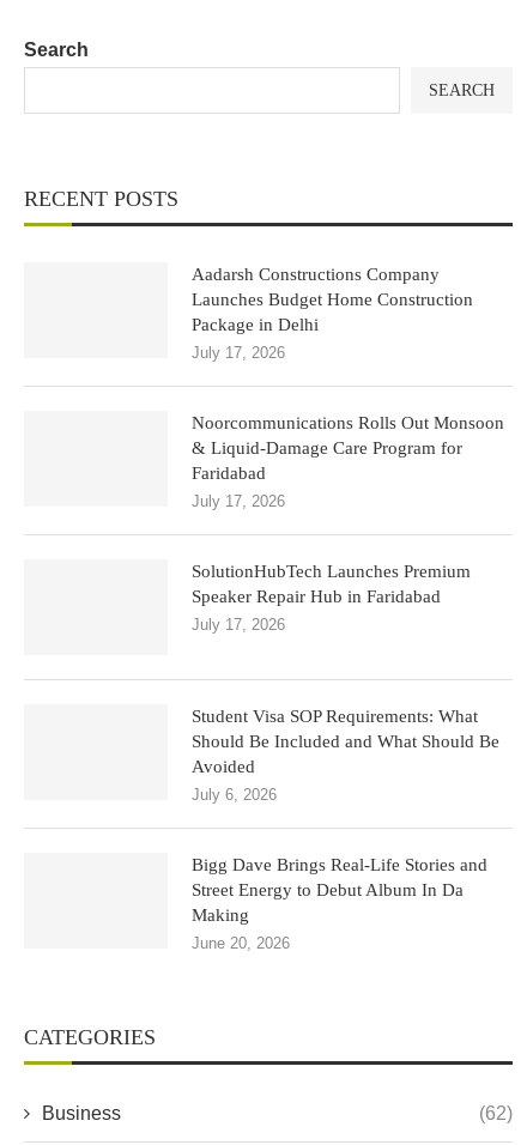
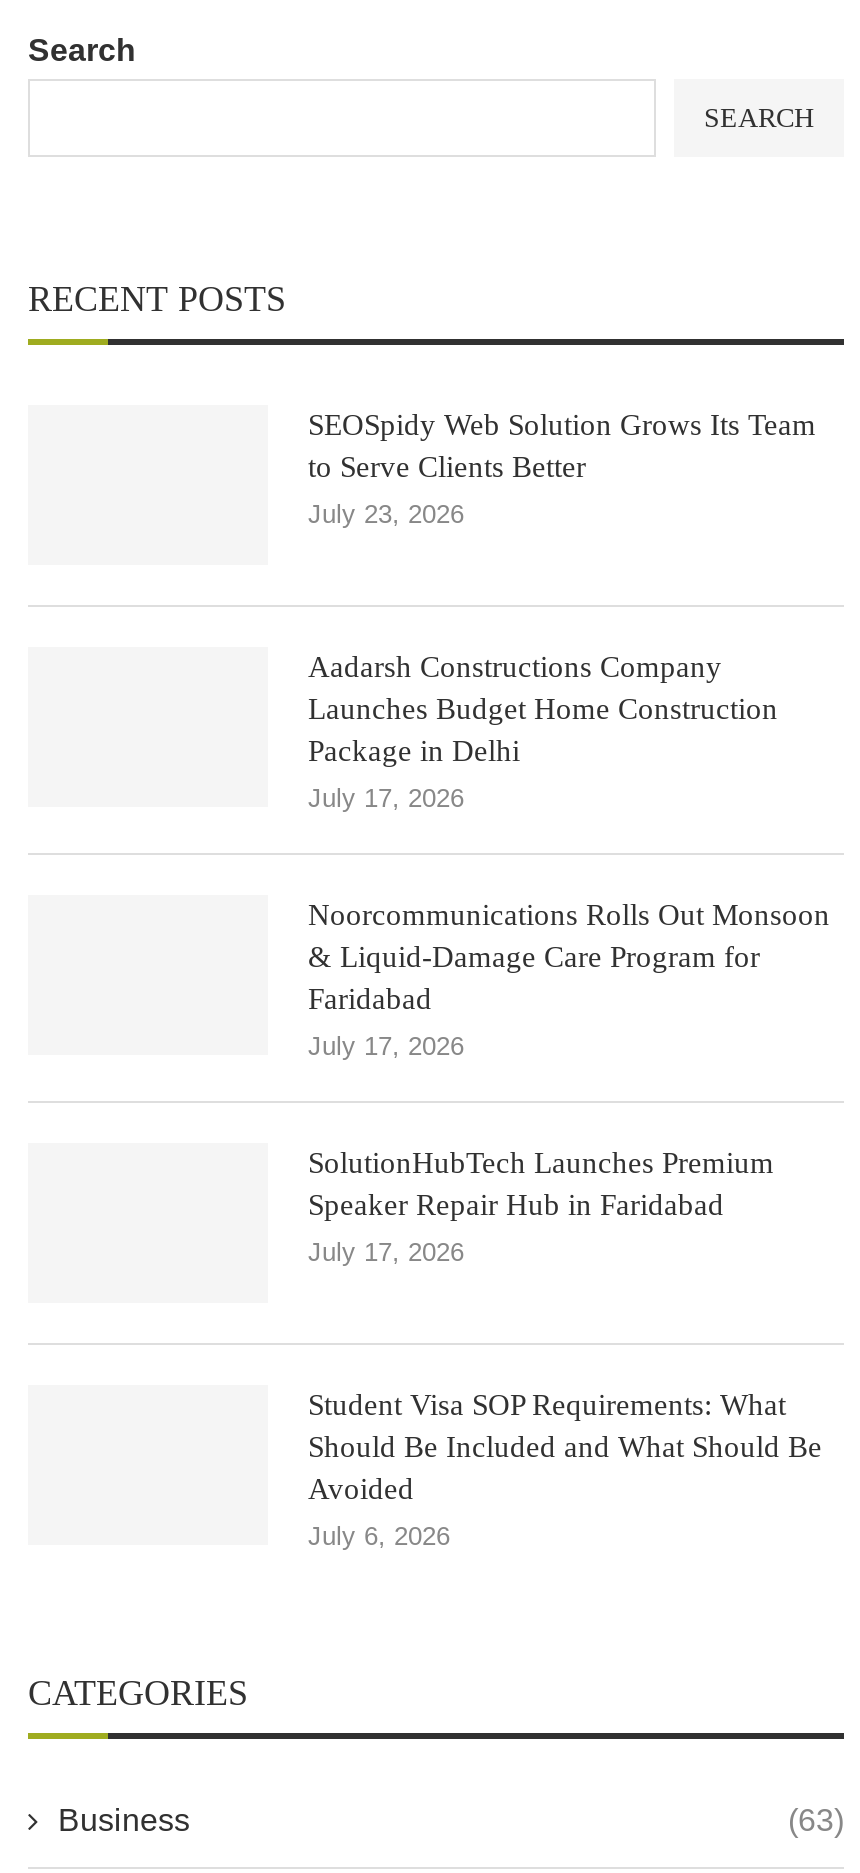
none -> [308,409,816,529] SEOSpidy Web Solution Grows Its Team | to Serve Clients Better | July 23, 2026
moved [192,265,504,804] -> [308,651,830,1551]: Aadarsh Constructions Company | Launches Budget Home Construction | Package in Delhi | ... | Avoided | July 6, 2026
[192,855,487,952] Bigg Dave Brings Real-Life Stories and | Street Energy to Debut Album In Da | Making | June 20, 2026 -> none
[479,1103,513,1123] (62) -> [788,1803,844,1837] (63)

